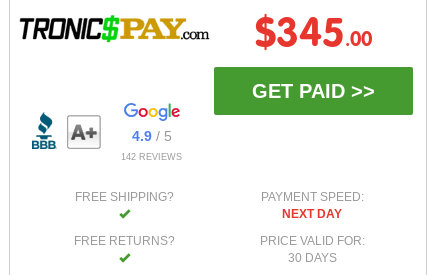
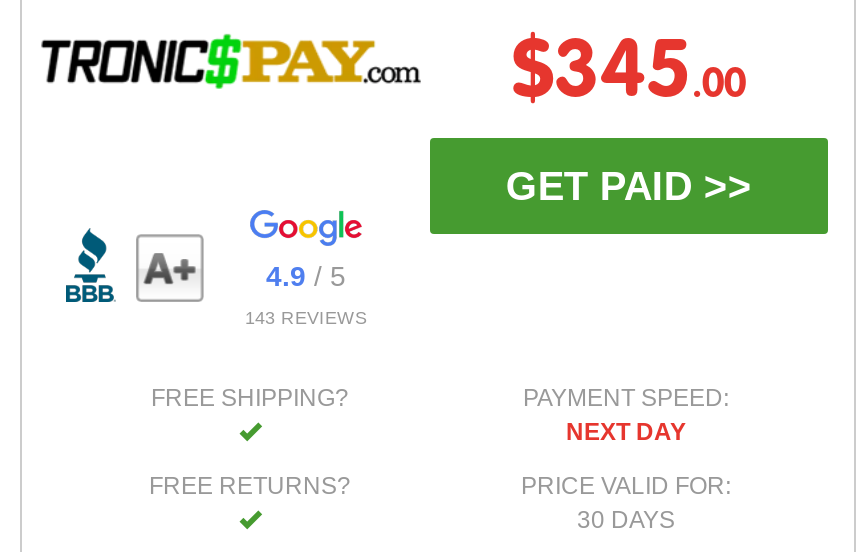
[121,152,182,162] 142 REVIEWS -> [245,309,367,329] 143 REVIEWS

